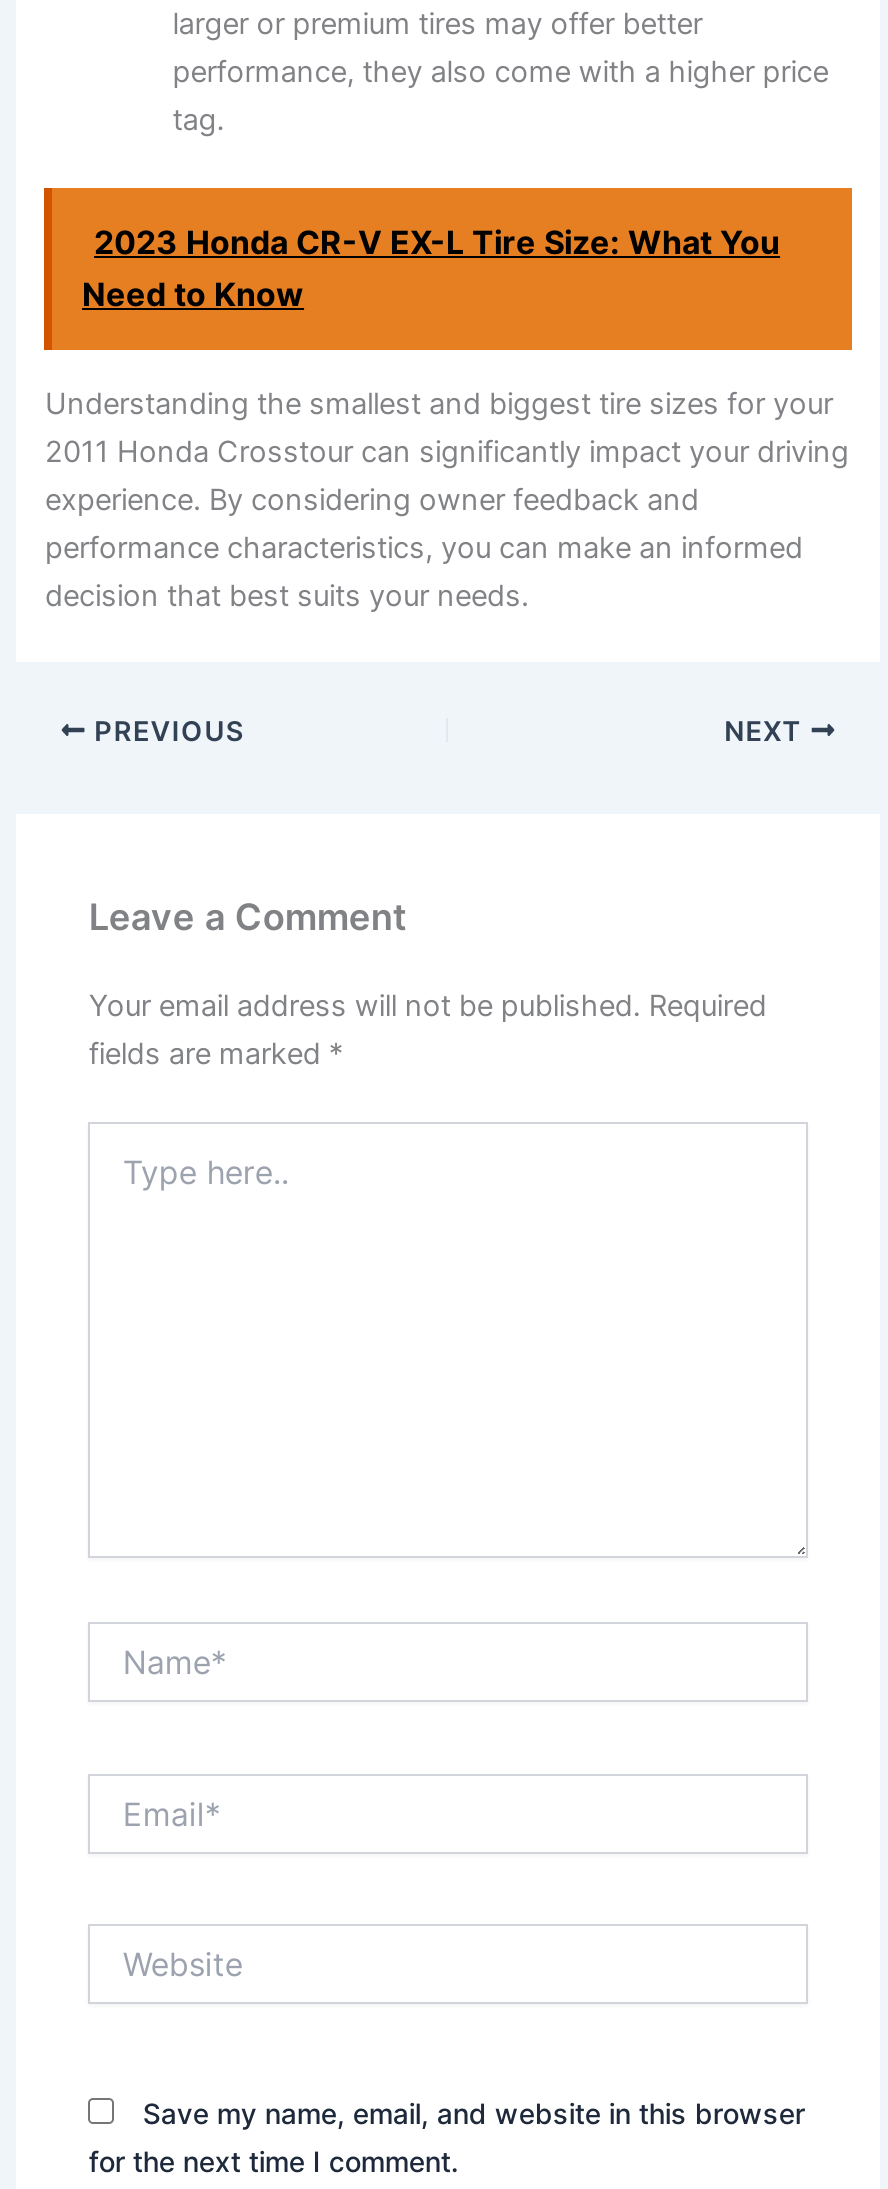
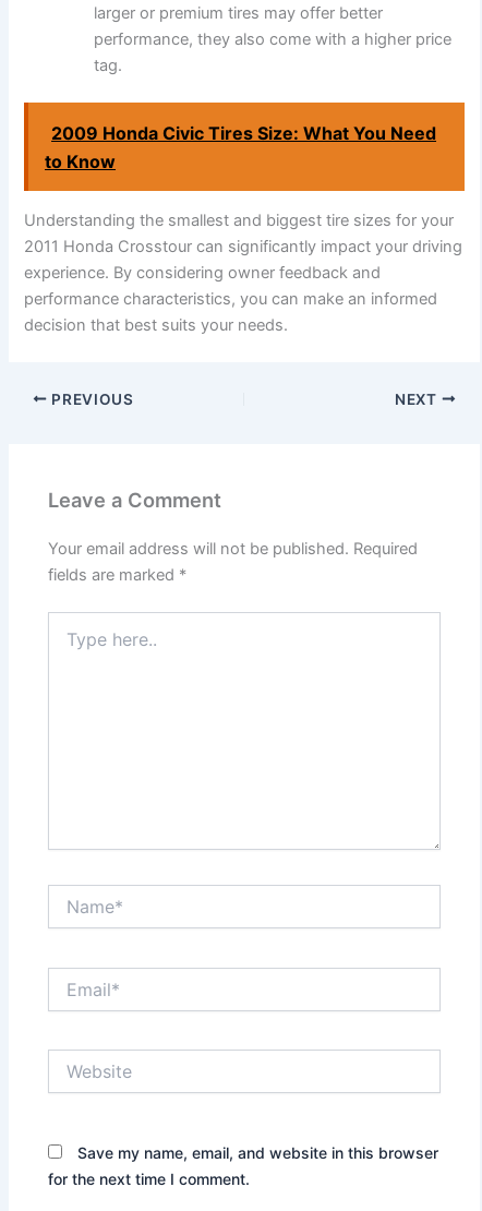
[82,223,780,315] 2023 Honda CR-V EX-L Tire Size: What You | Need to Know -> [45,122,436,172] 2009 Honda Civic Tires Size: What You Need | to Know

